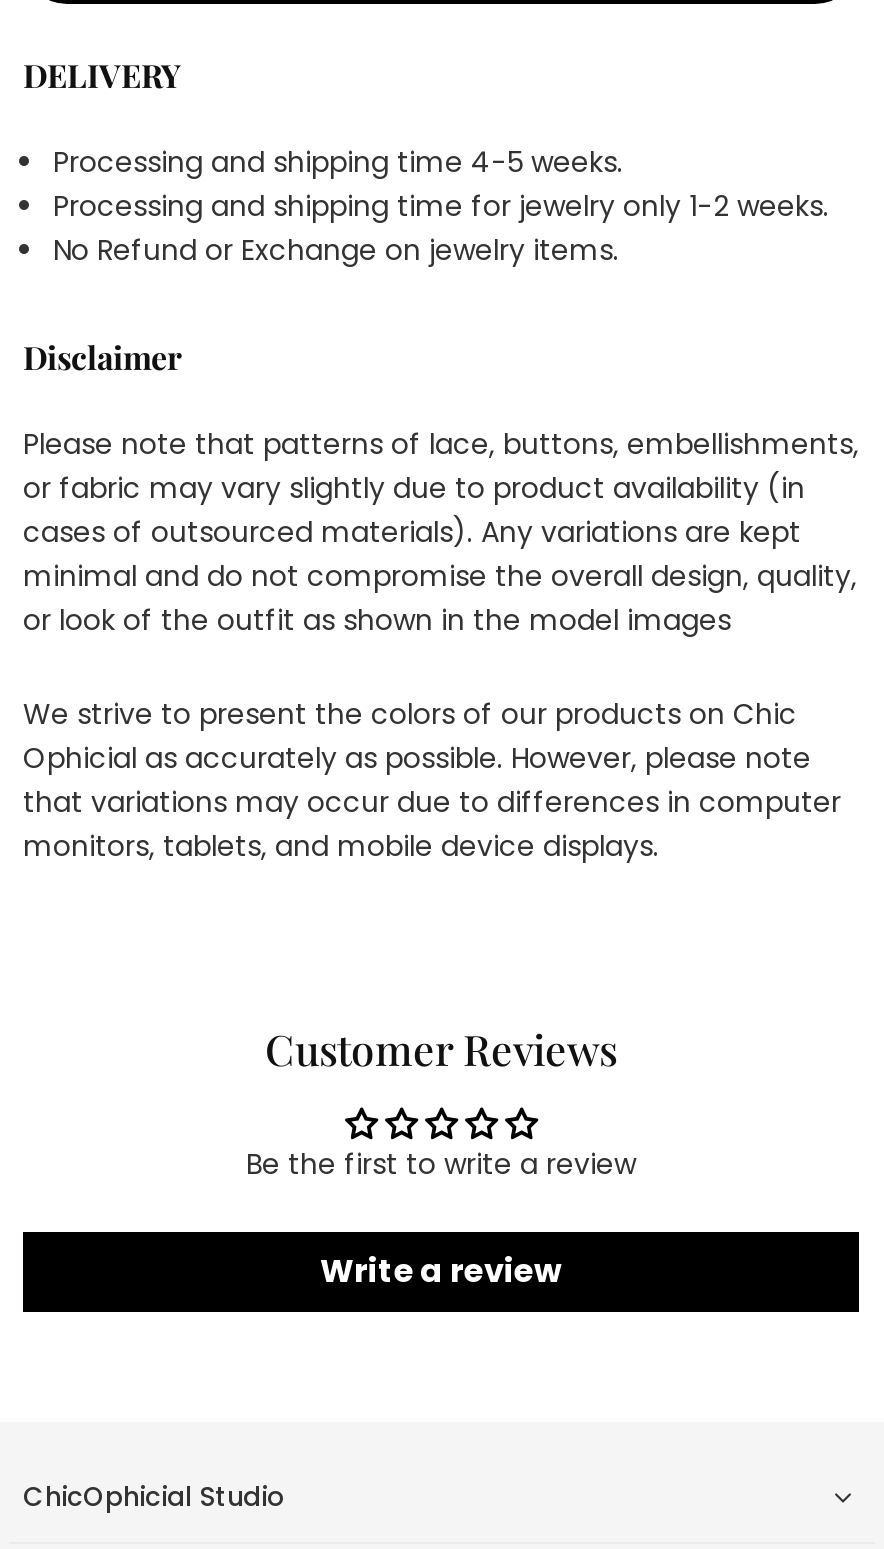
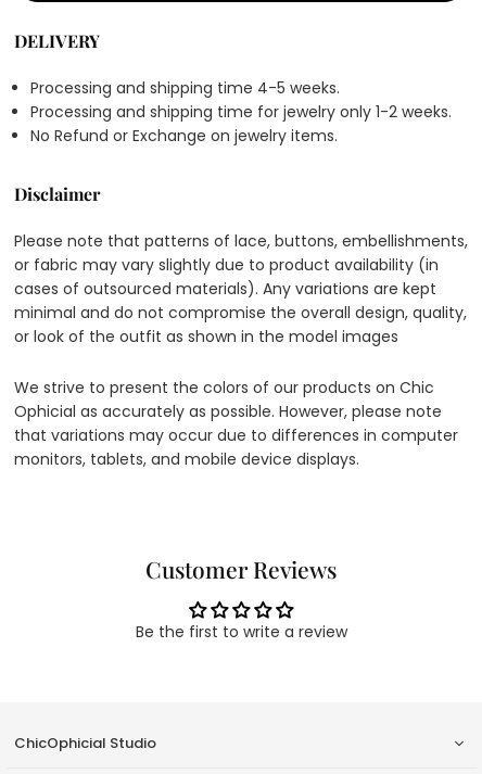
[320,1249,562,1295] Write a review -> none

